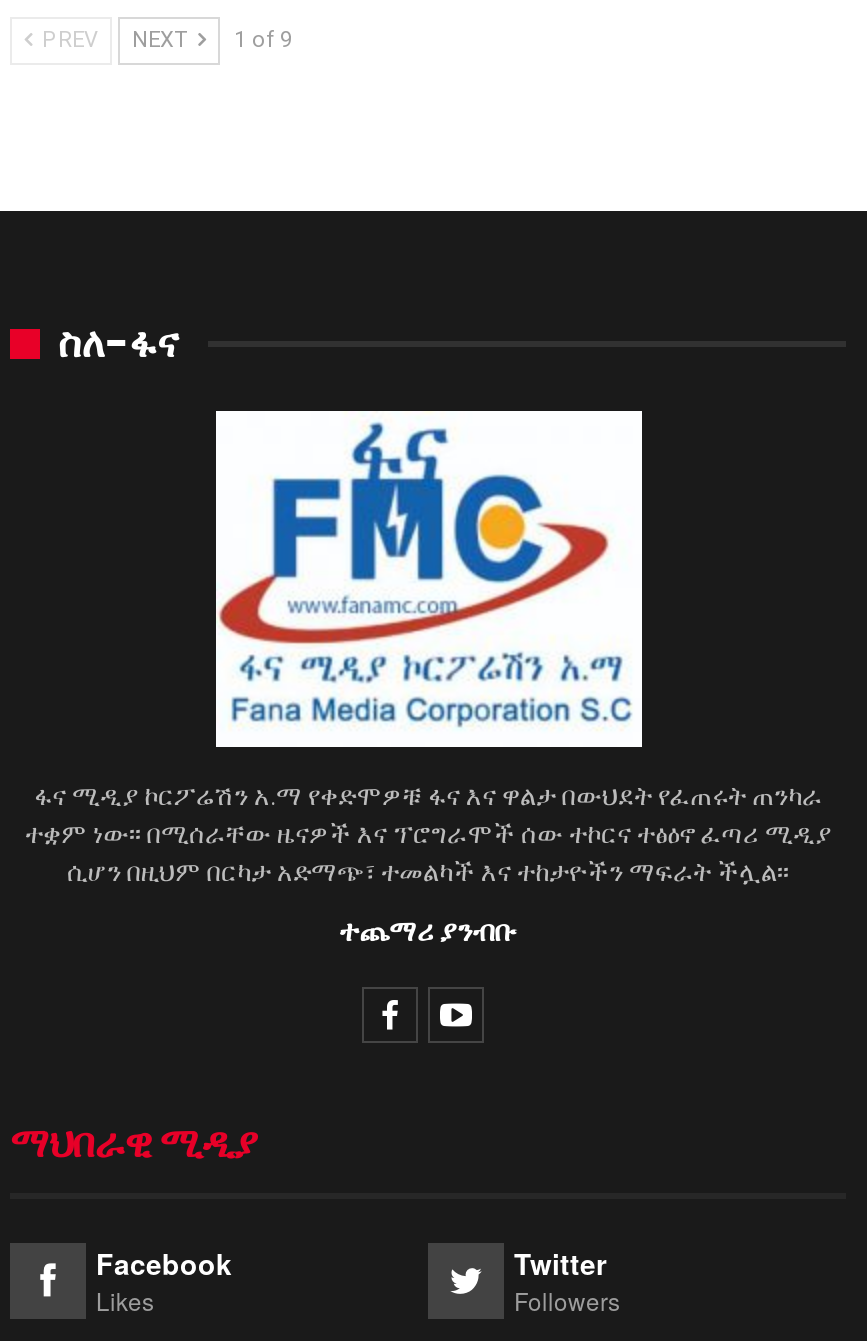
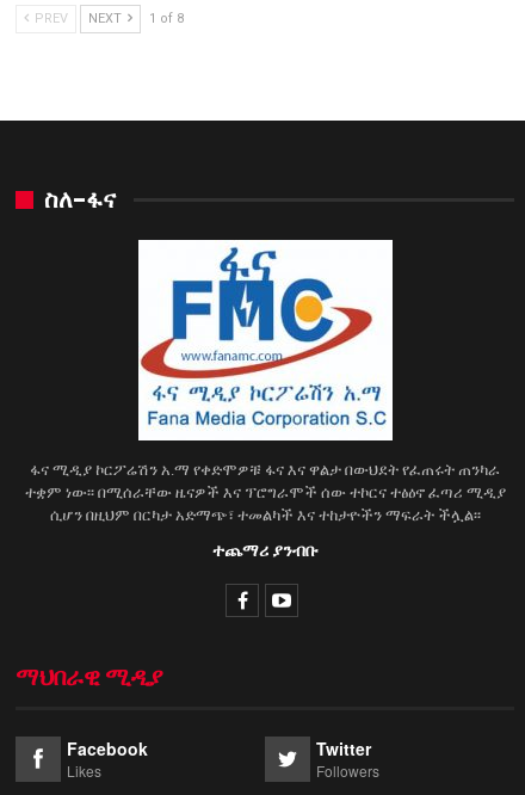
[36,27,292,53] PREV NEXT 1 of 9 -> [31,11,184,26] PREV NEXT 1 of 8

